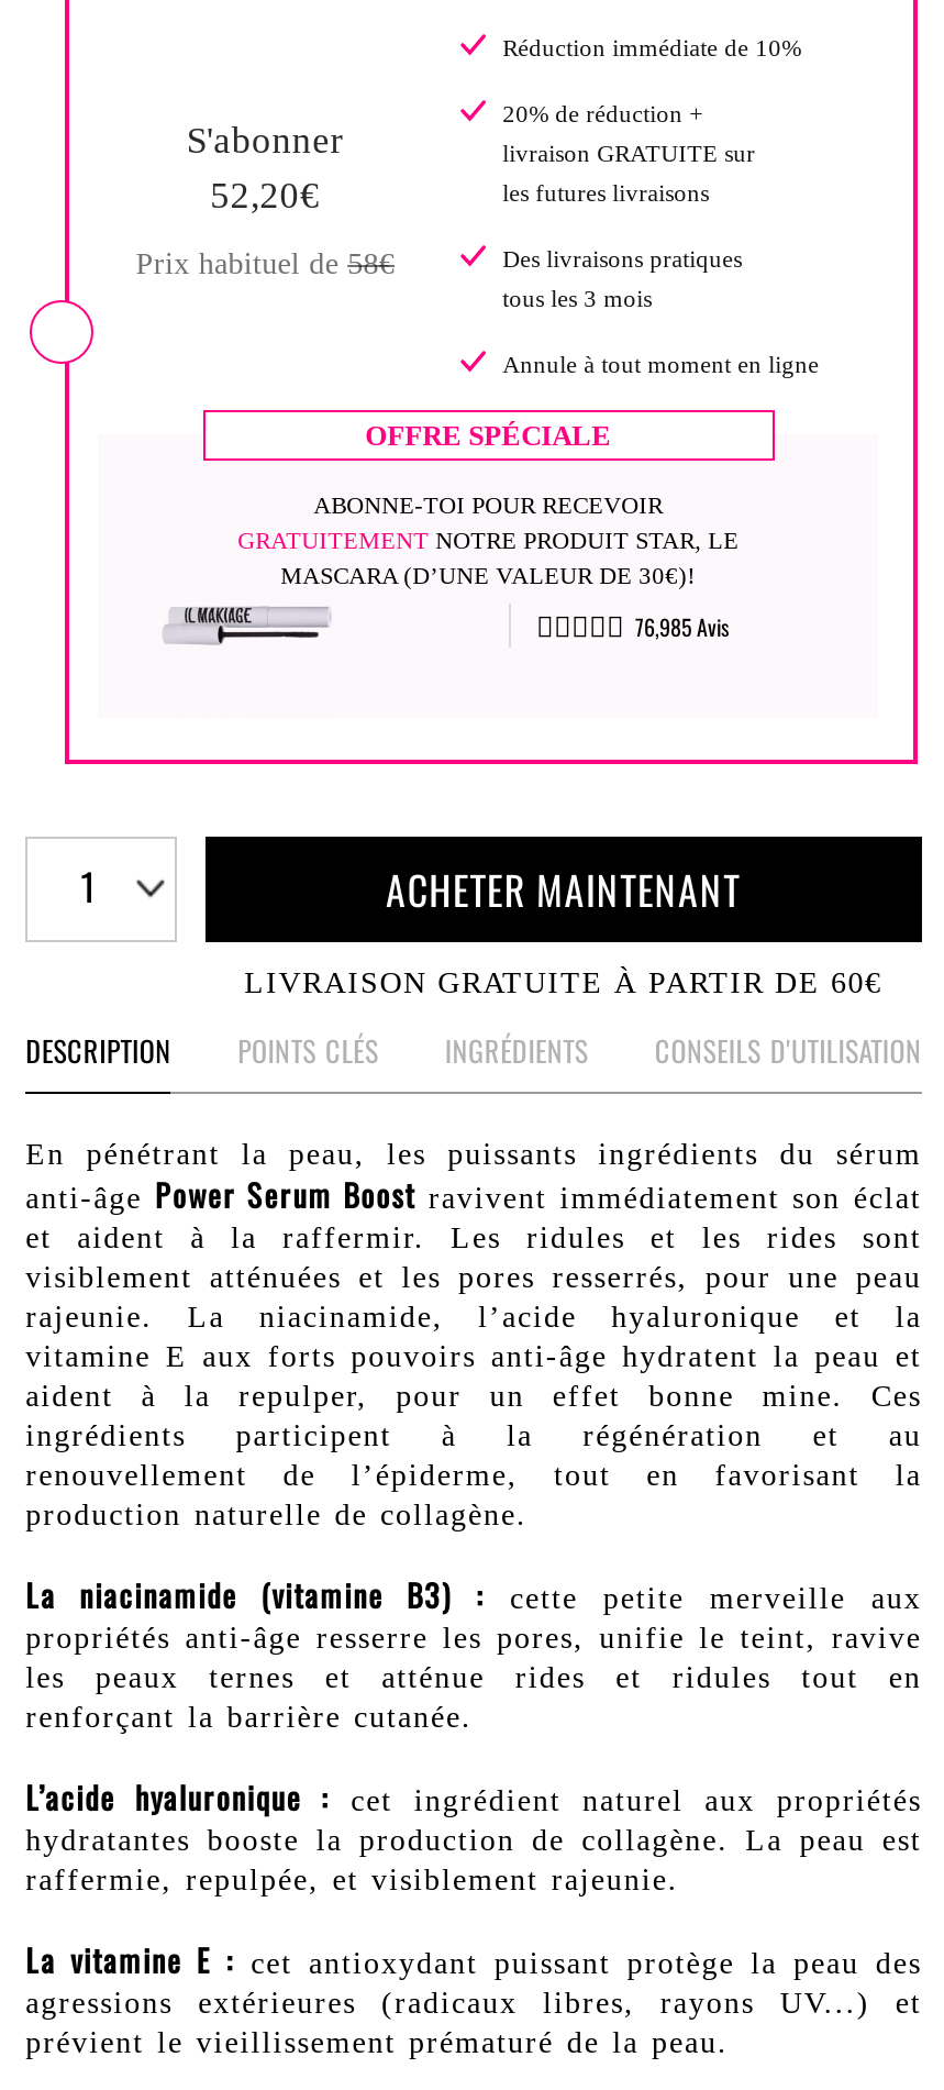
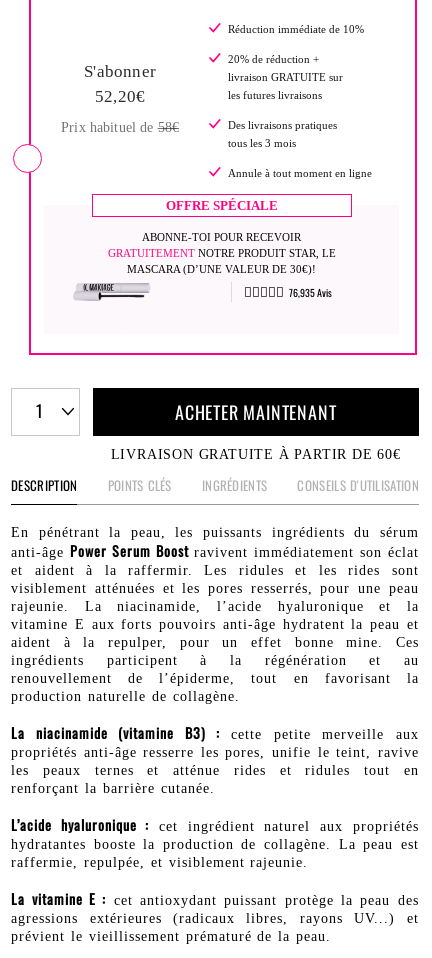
[635,610,730,643] 76,985 Avis -> [288,285,331,300] 76,935 Avis

